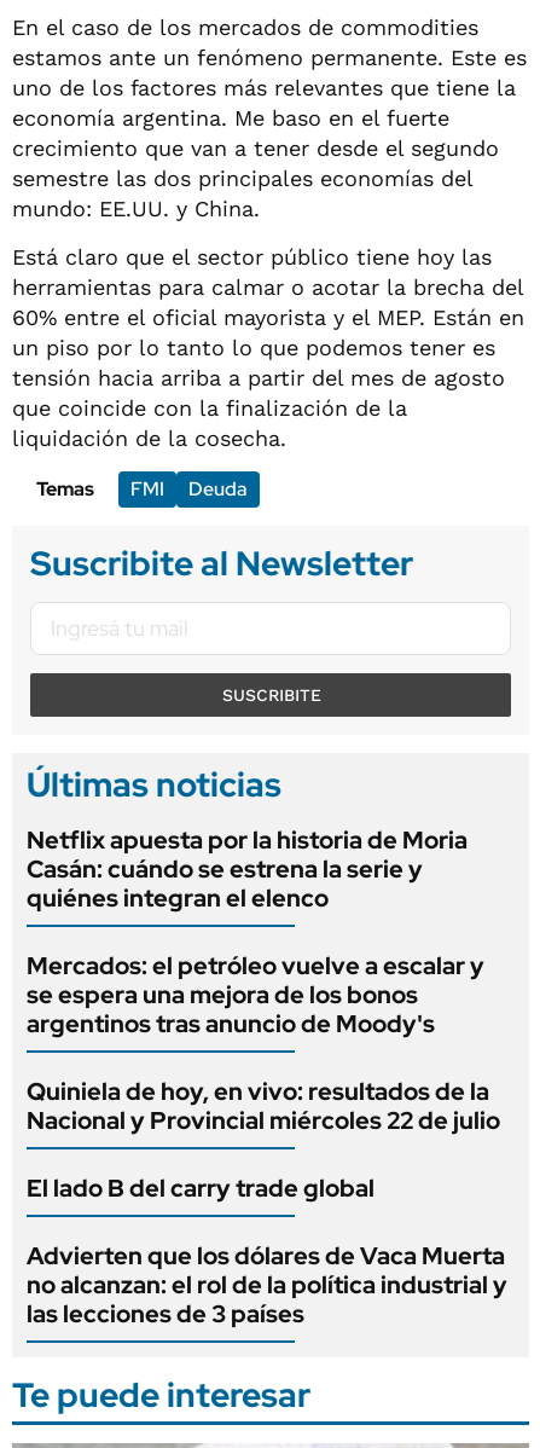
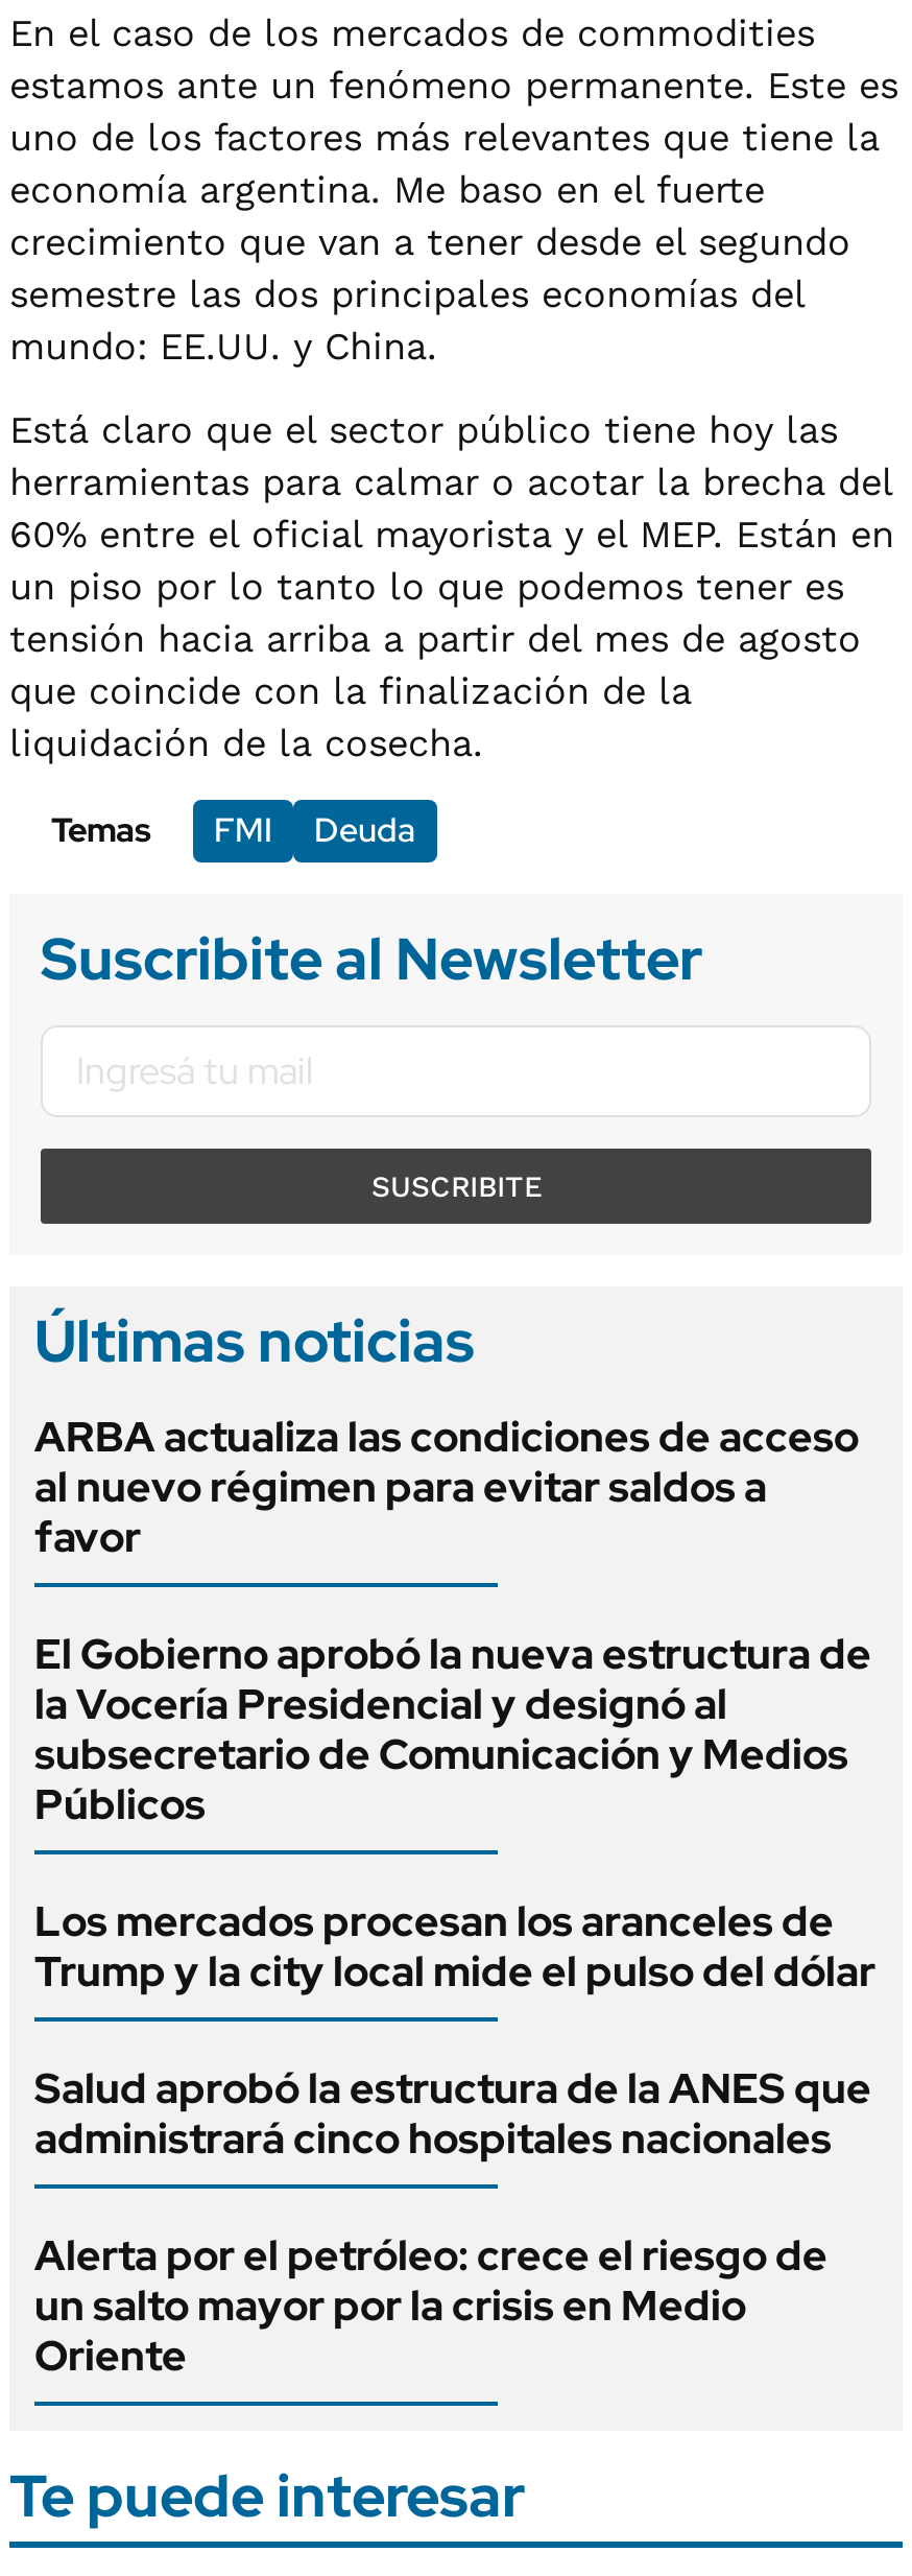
[27,824,468,913] Netflix apuesta por la historia de Moria | Casán: cuándo se estrena la serie y | quiénes integran el elenco -> [34,1409,859,1563] ARBA actualiza las condiciones de acceso | al nuevo régimen para evitar saldos a | favor
[27,950,484,1039] Mercados: el petróleo vuelve a escalar y | se espera una mejora de los bonos | argentinos tras anuncio de Moody's -> [34,1626,871,1831] El Gobierno aprobó la nueva estructura de | la Vocería Presidencial y designó al | subsecretario de Comunicación y Medios | Públicos
[27,1075,500,1136] Quiniela de hoy, en vivo: resultados de la | Nacional y Provincial miércoles 22 de julio -> [34,1893,875,1998] Los mercados procesan los aranceles de | Trump y la city local mide el pulso del dólar
[27,1172,374,1203] El lado B del carry trade global -> [34,2060,871,2165] Salud aprobó la estructura de la ANES que | administrará cinco hospitales nacionales
[27,1240,507,1329] Advierten que los dólares de Vaca Muerta | no alcanzan: el rol de la política industrial y | las lecciones de 3 países -> [34,2227,827,2382] Alerta por el petróleo: crece el riesgo de | un salto mayor por la crisis en Medio | Oriente

